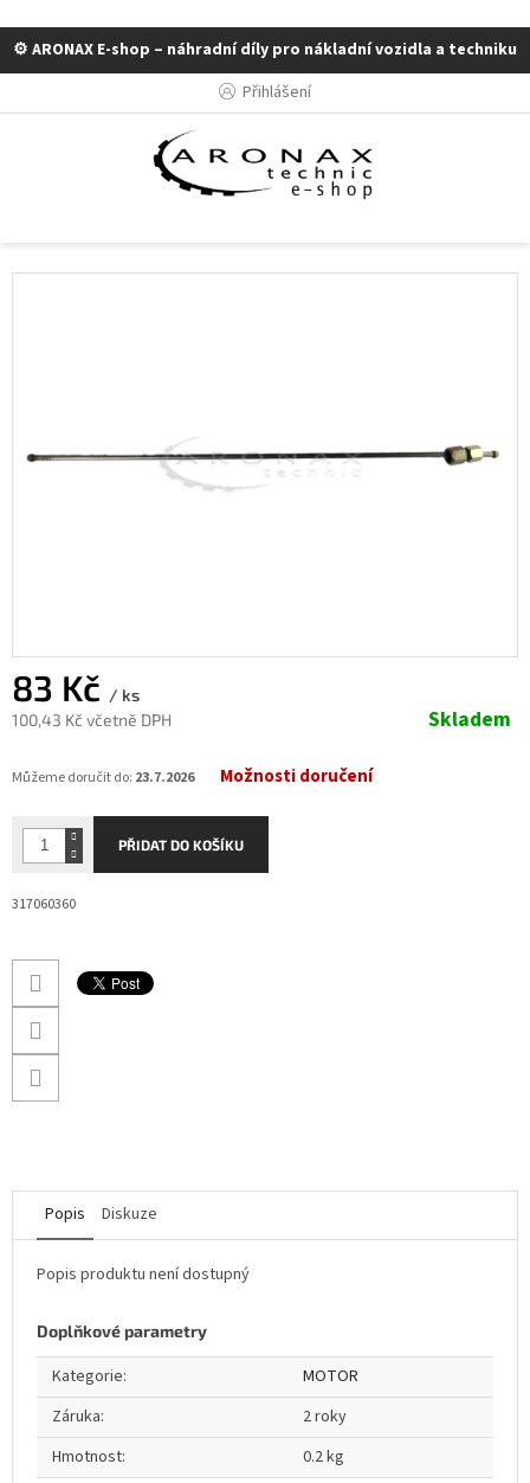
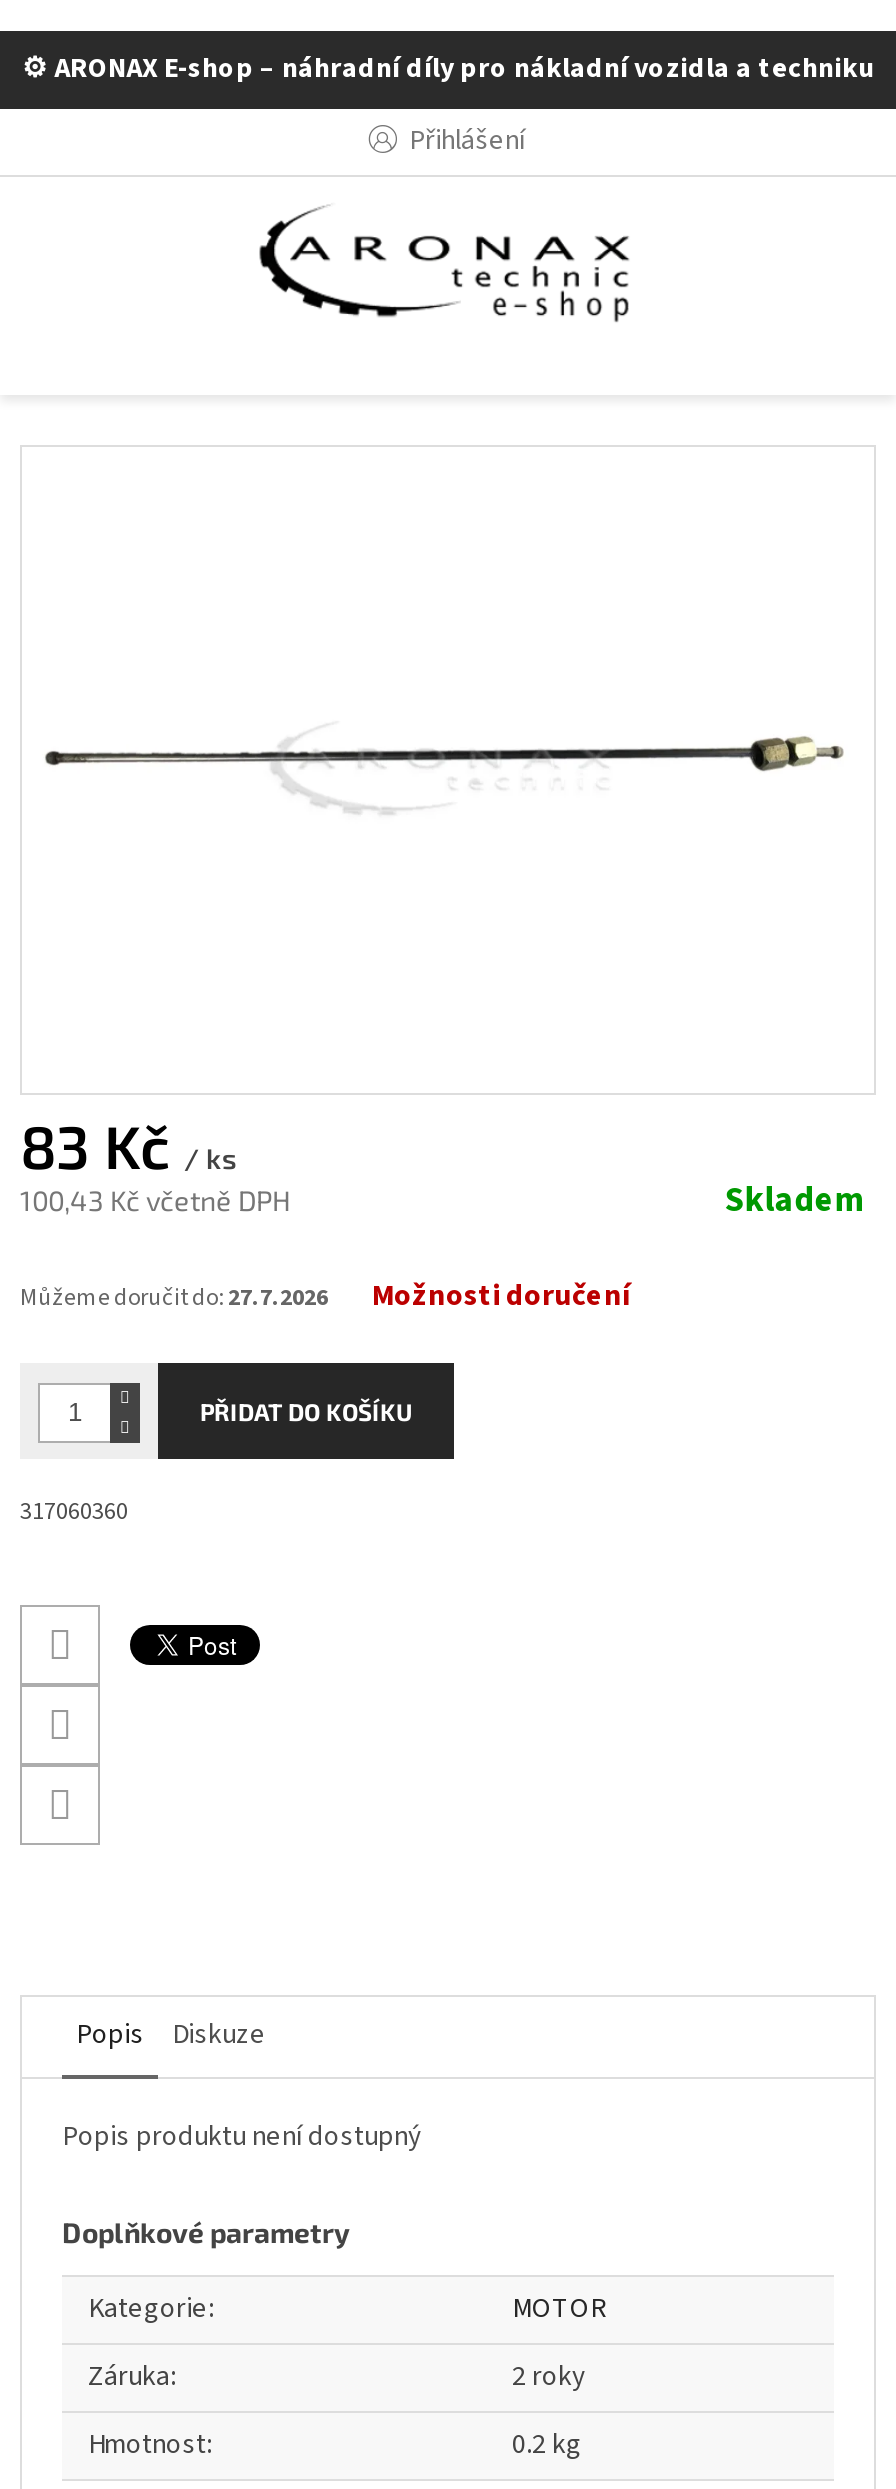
[12,768,194,788] Můžeme doručit do: 23.7.2026 -> [20,1281,328,1315] Můžeme doručit do: 27.7.2026

